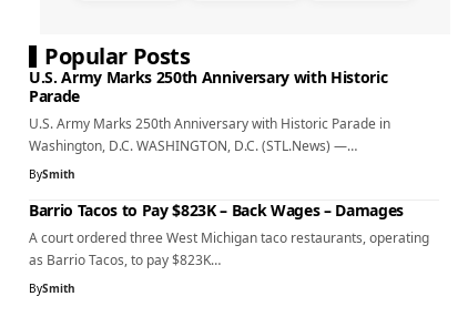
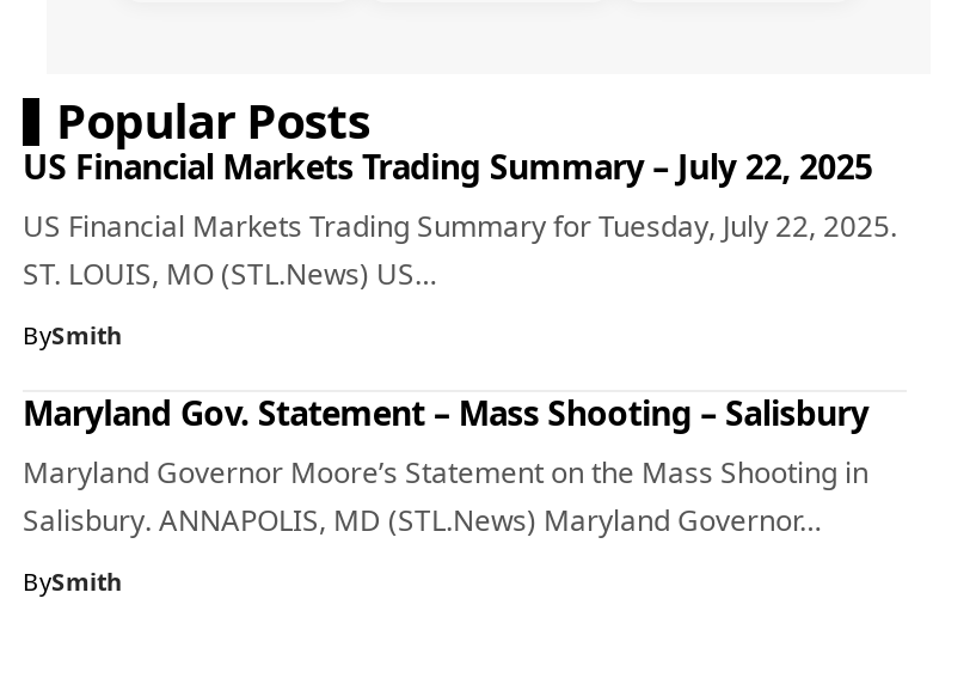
[29,67,390,156] U.S. Army Marks 250th Anniversary with Historic | Parade | U.S. Army Marks 250th Anniversary with Historic Parade in | Washington, D.C. WASHINGTON, D.C. (STL.News) —… -> [23,144,897,295] US Financial Markets Trading Summary – July 22, 2025 | US Financial Markets Trading Summary for Tuesday, July 22, 2025. | ST. LOUIS, MO (STL.News) US…
[29,200,429,270] Barrio Tacos to Pay $823K – Back Wages – Damages | A court ordered three West Michigan taco restaurants, operating | as Barrio Tacos, to pay $823K… -> [23,391,868,541] Maryland Gov. Statement – Mass Shooting – Salisbury | Maryland Governor Moore’s Statement on the Mass Shooting in | Salisbury. ANNAPOLIS, MD (STL.News) Maryland Governor…

